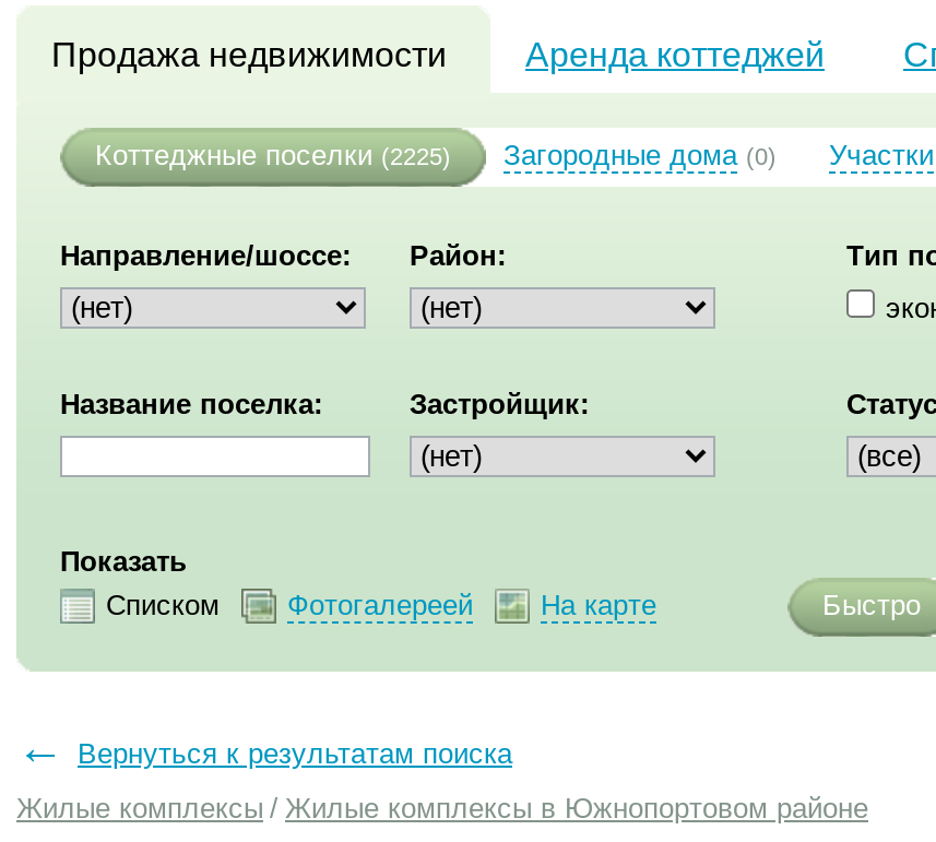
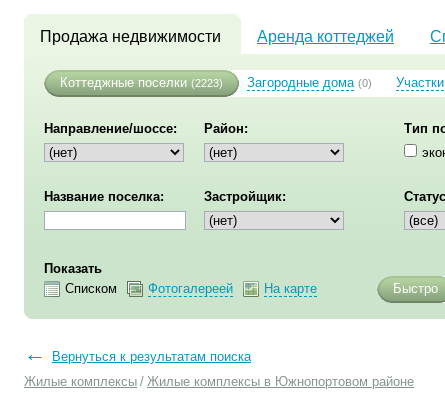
[95,139,451,171] Коттеджные поселки (2225) -> [60,75,223,90] Коттеджные поселки (2223)

